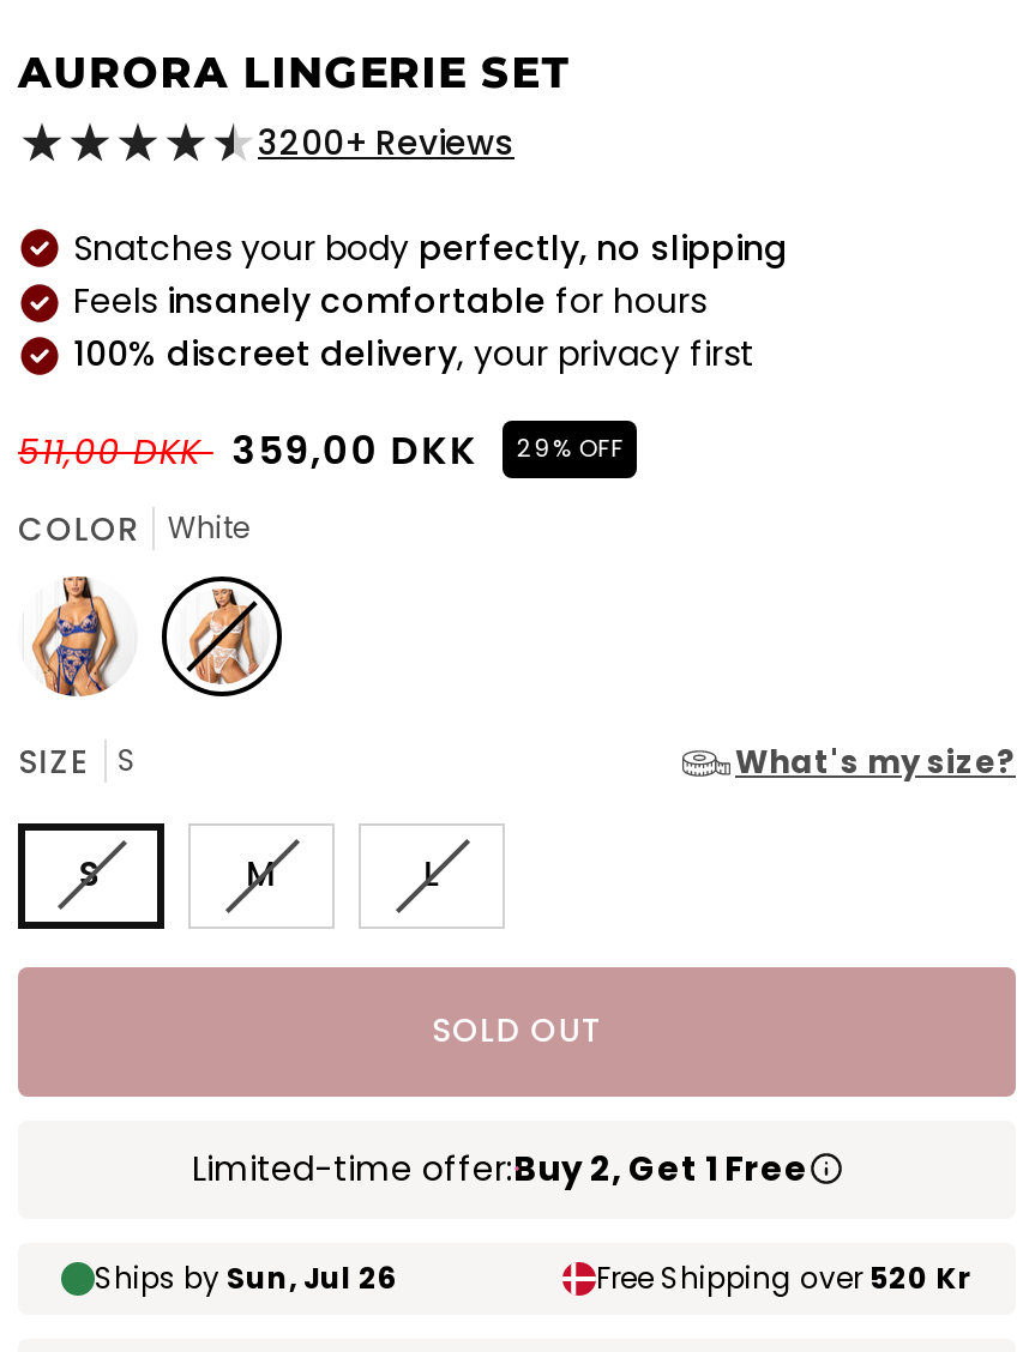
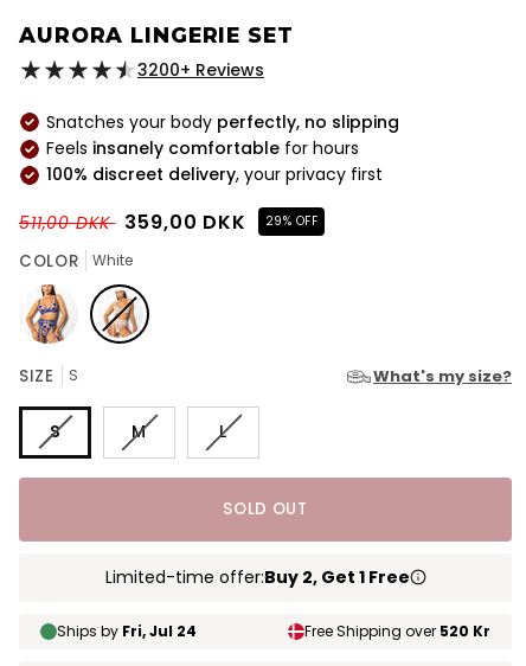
[95,1257,397,1297] Ships by Sun, Jul 26 -> [57,621,197,641] Ships by Fri, Jul 24

